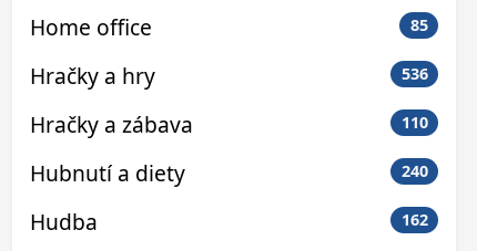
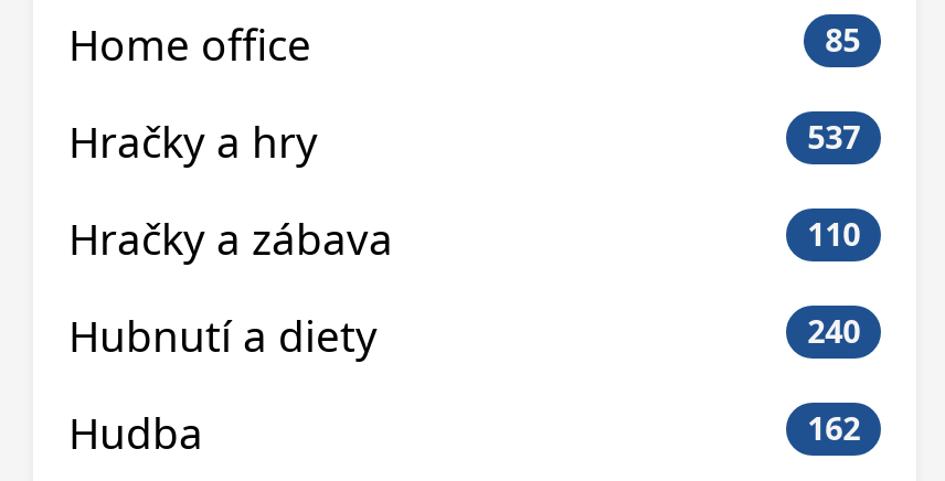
[401,63,428,84] 536 -> [807,117,860,159] 537

